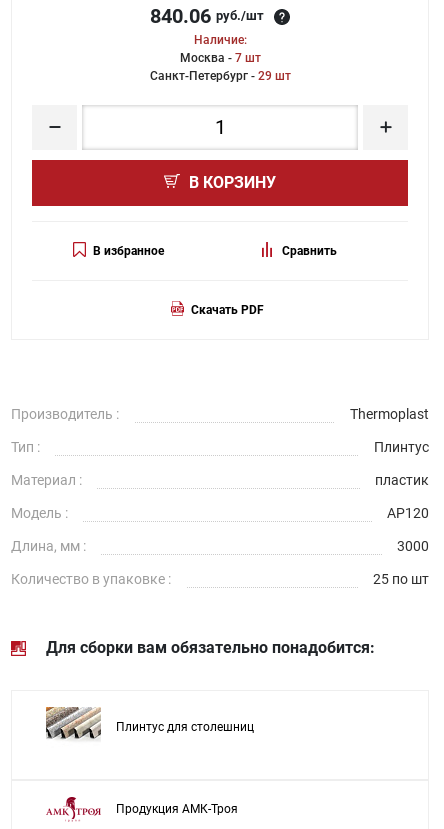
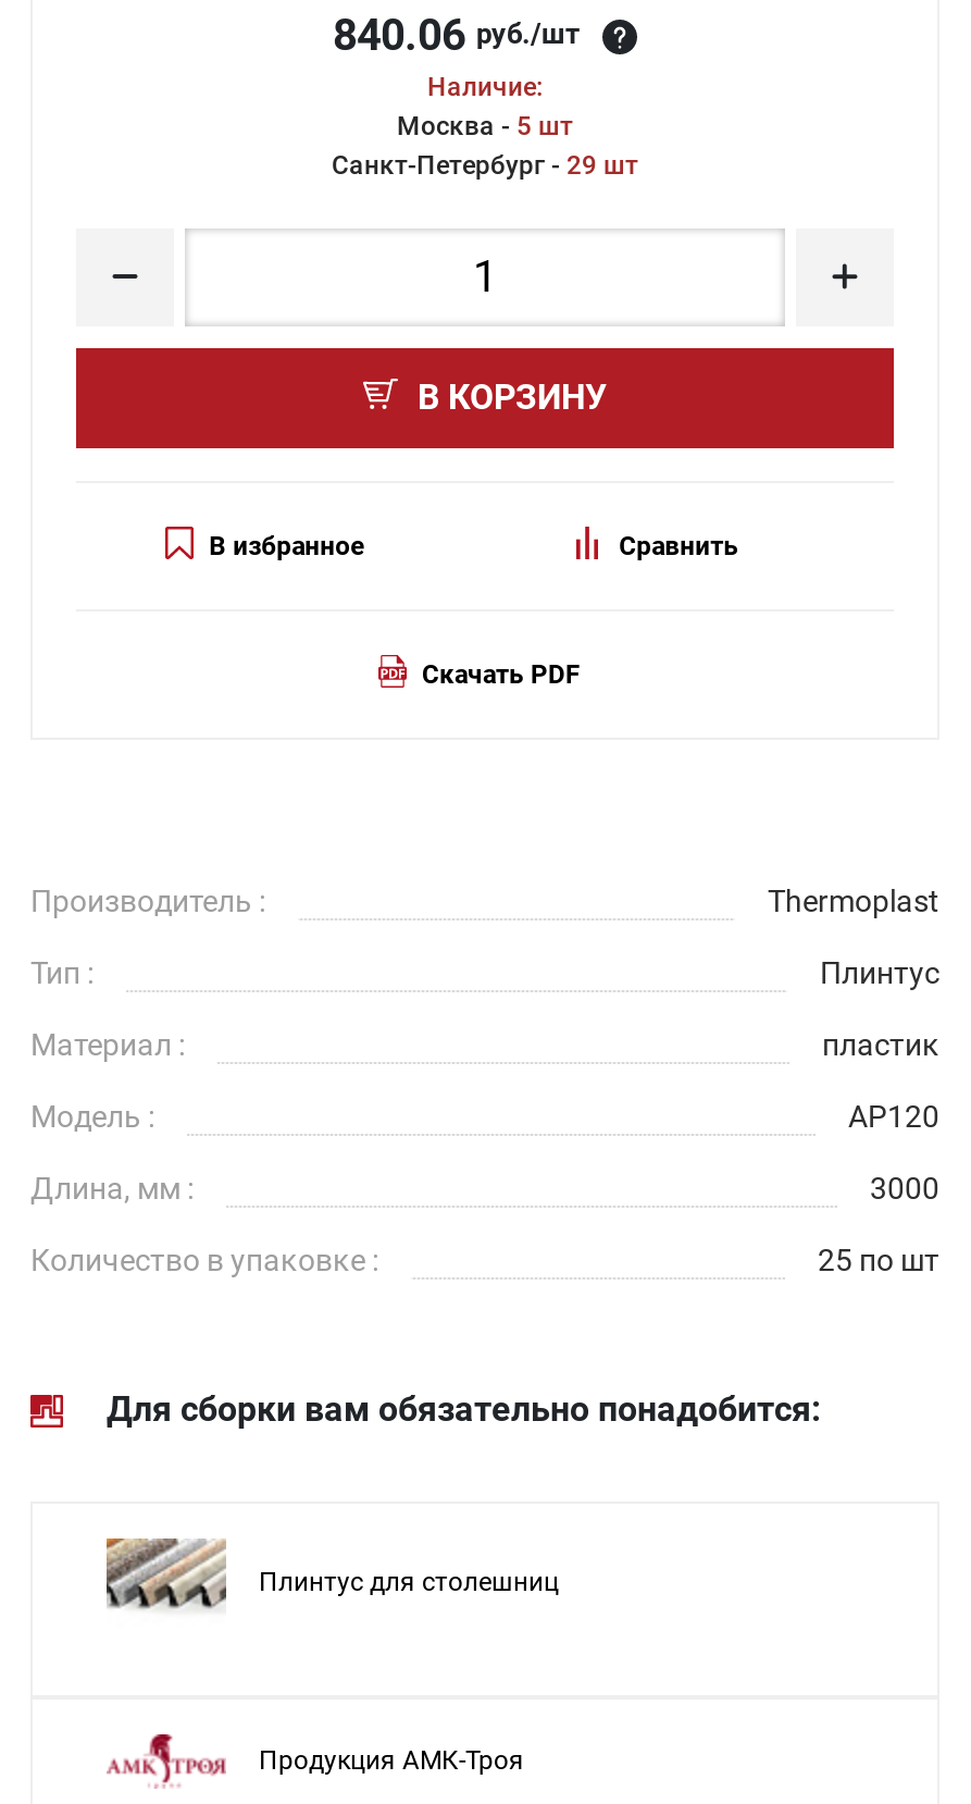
[179,51,260,65] Москва - 7 шт -> [397,110,573,141] Москва - 5 шт

